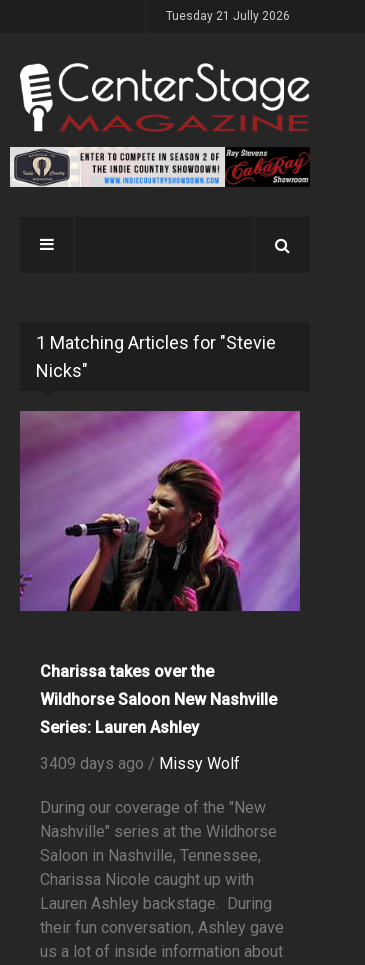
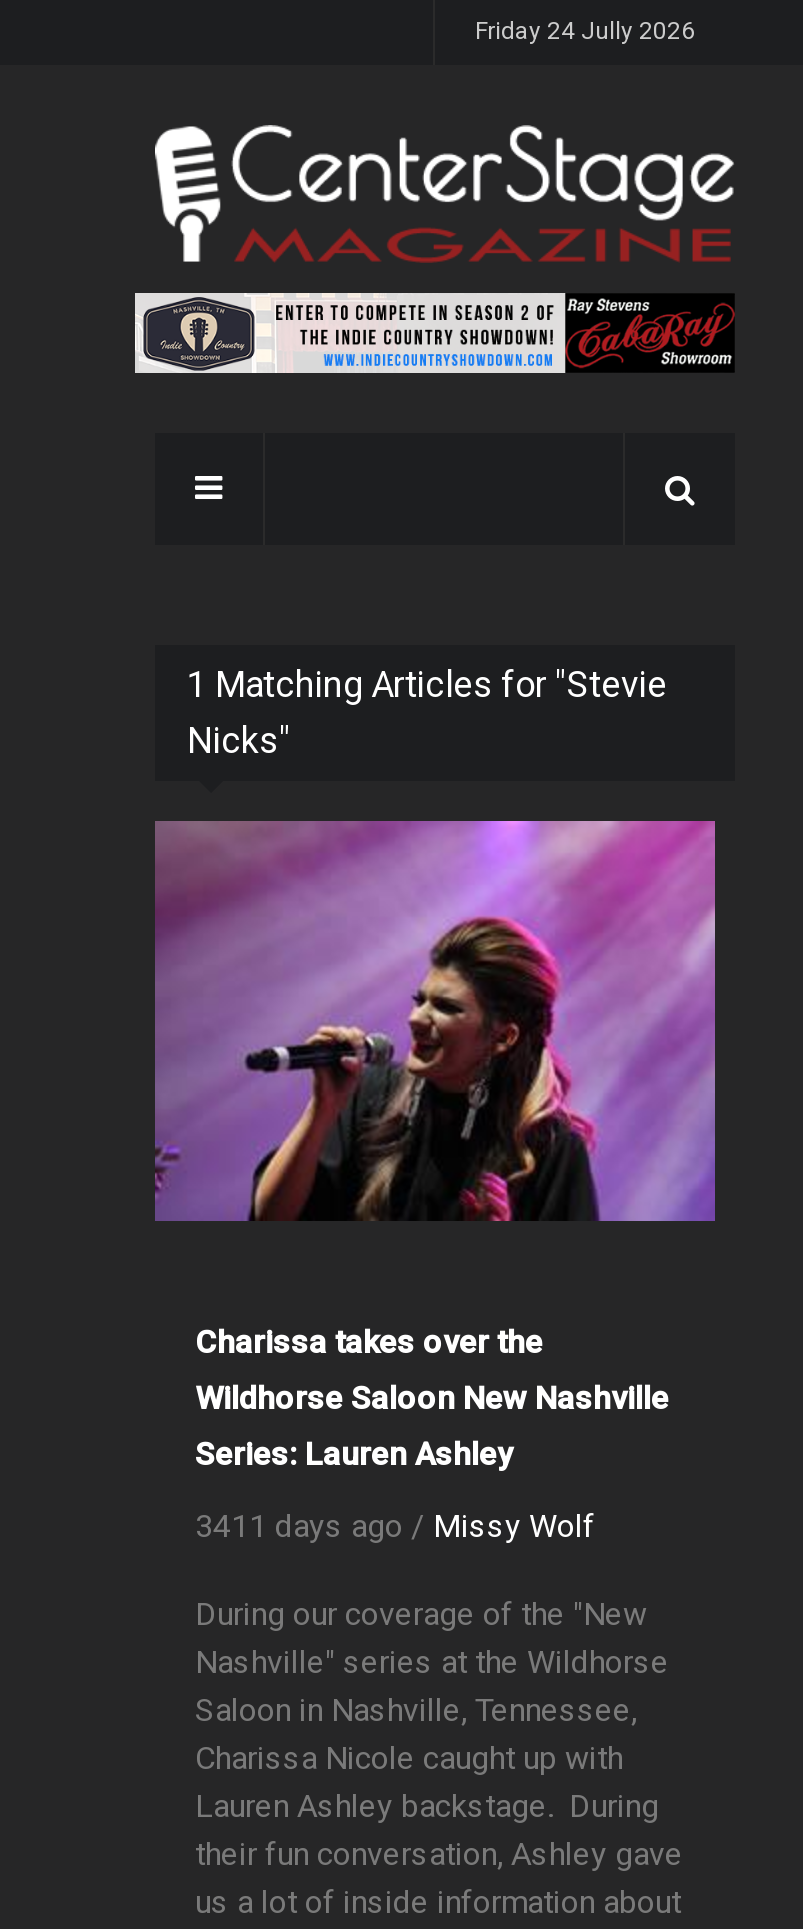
[166,9,290,23] Tuesday 21 Jully 2026 -> [475,17,695,45] Friday 24 Jully 2026
[40,754,240,773] 3409 days ago / Missy Wolf -> [195,1508,595,1546] 3411 days ago / Missy Wolf

